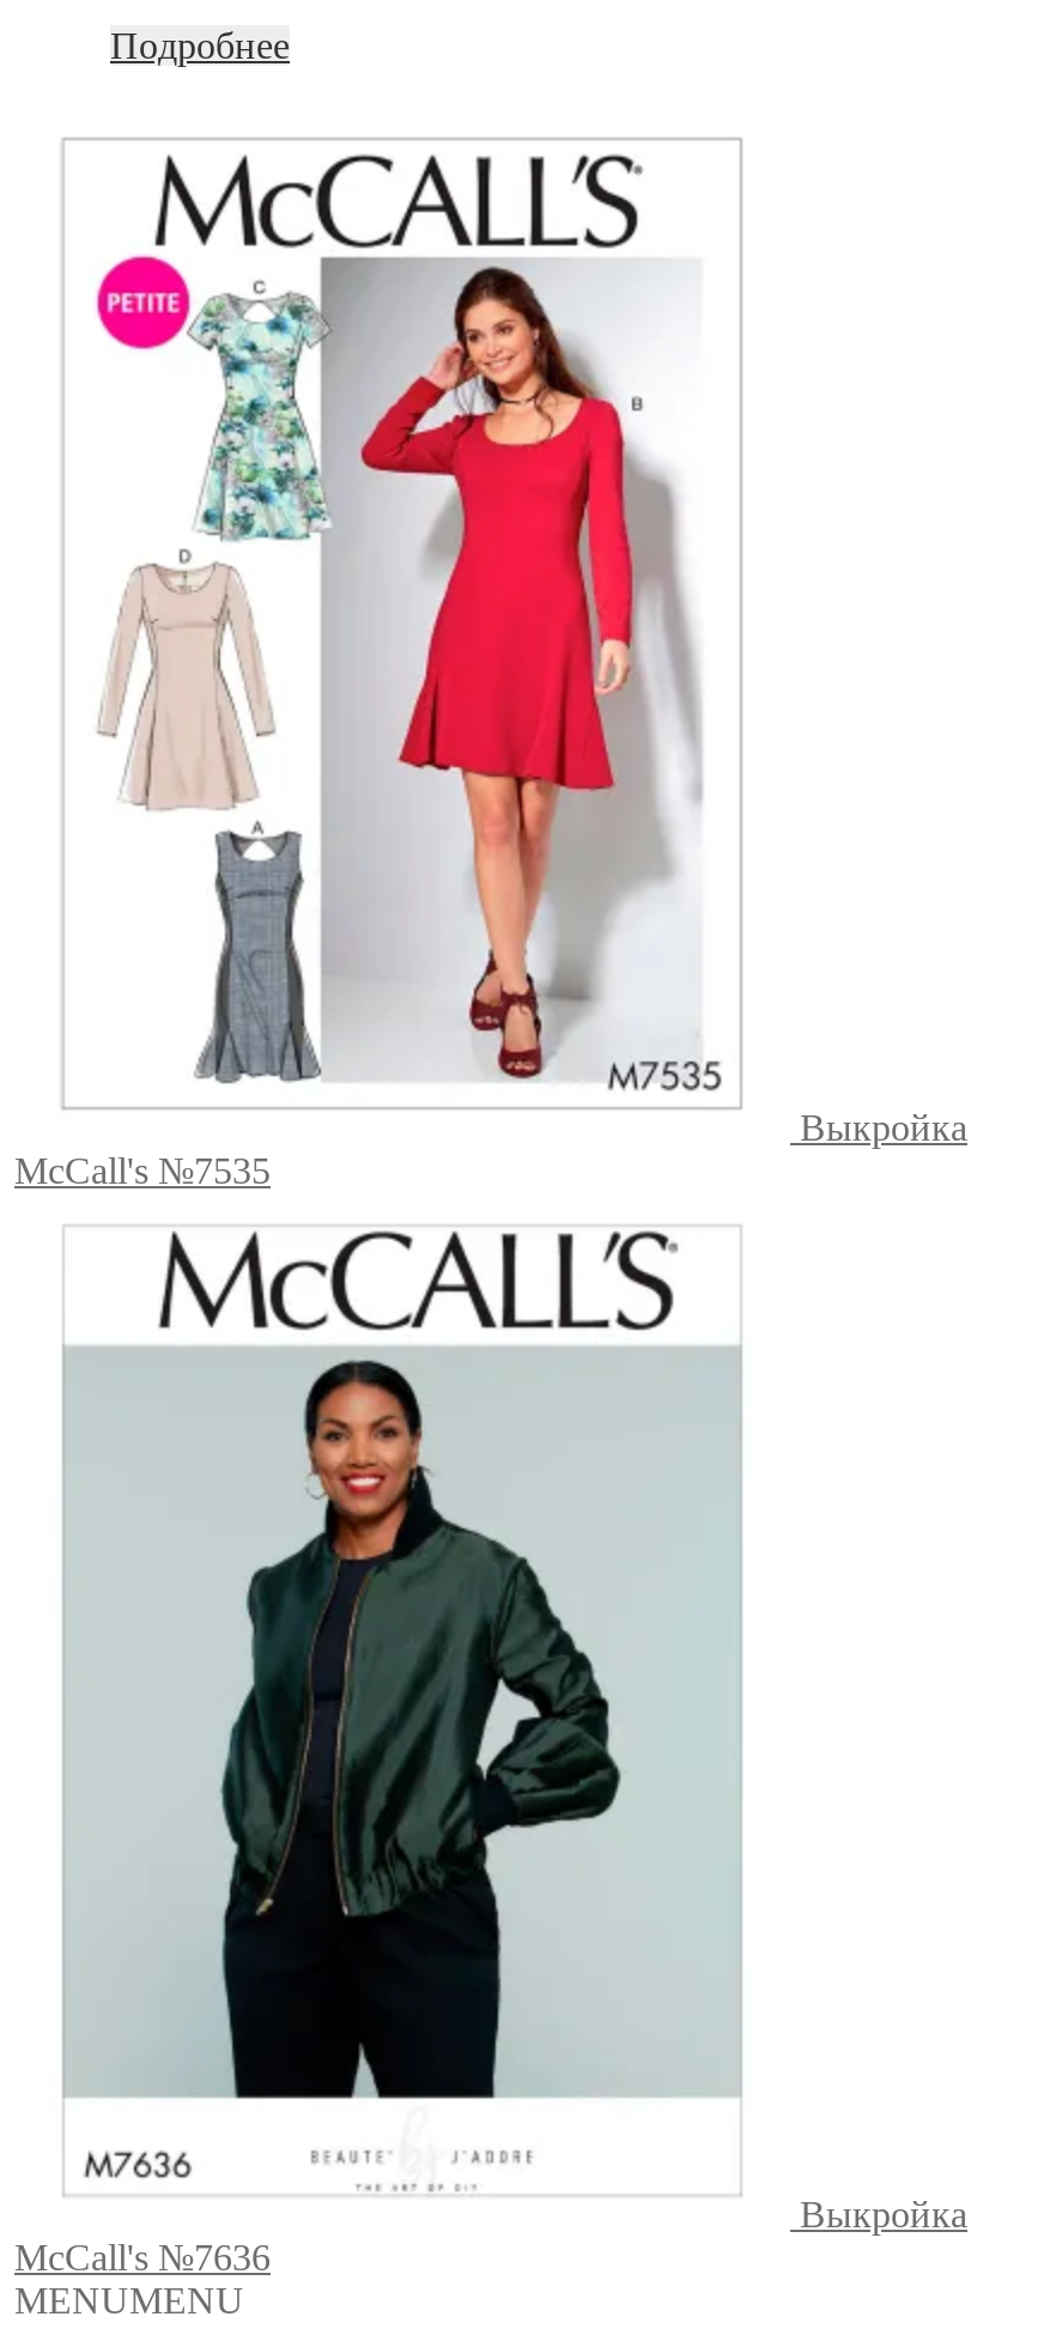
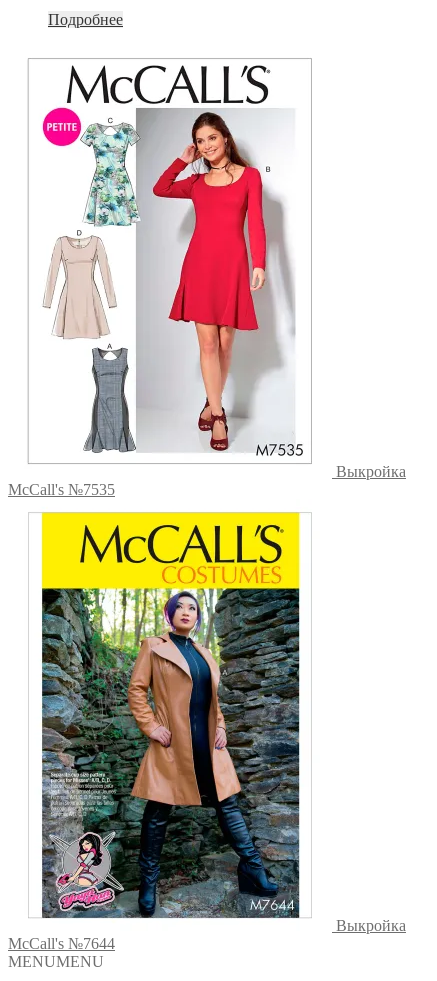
[14,1224,742,2278] [image] | McCall's №7636 -> [8,511,311,952] [image] | McCall's №7644

